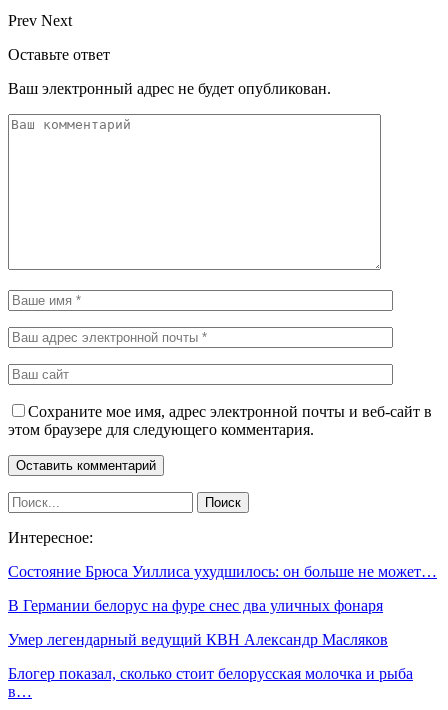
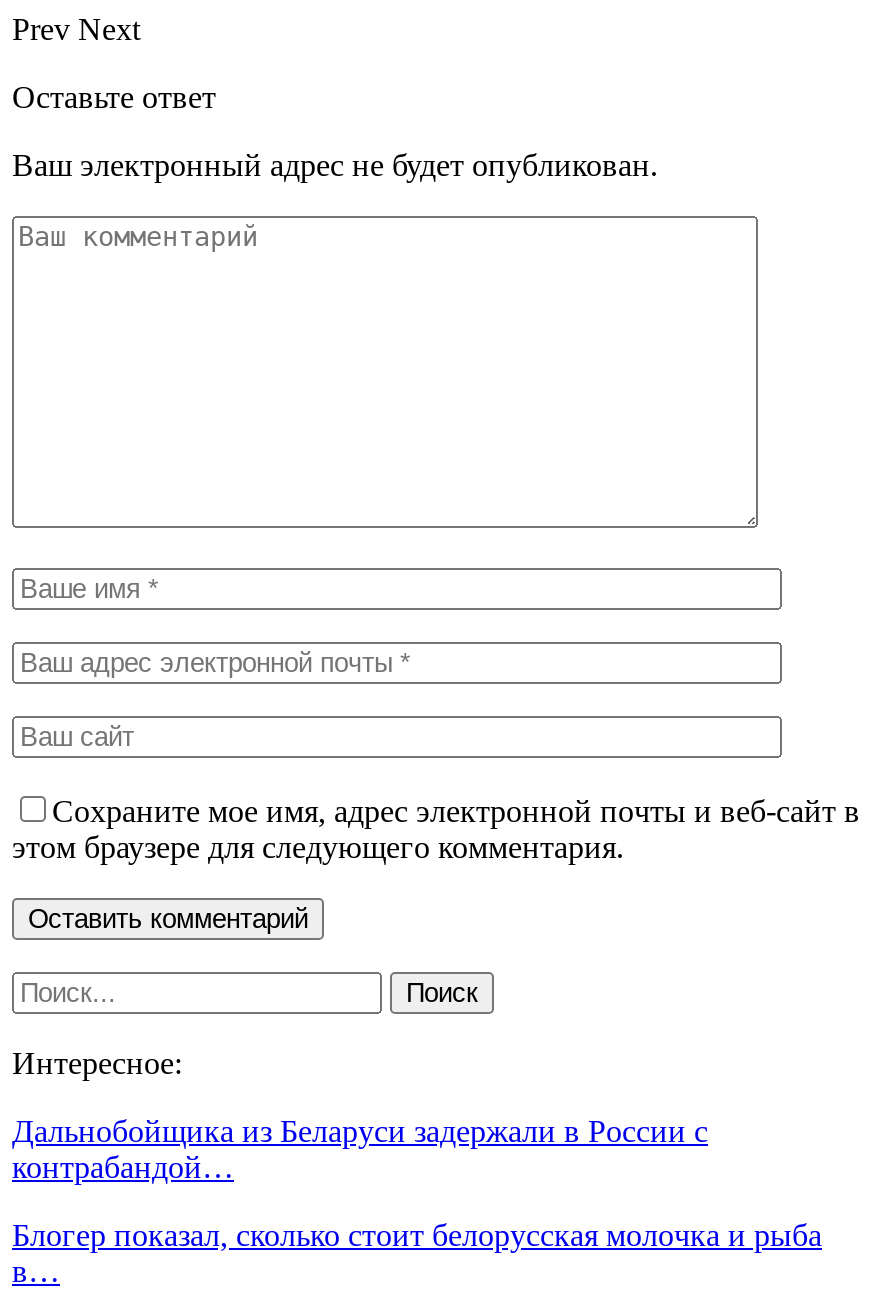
[8,563,437,648] Состояние Брюса Уиллиса ухудшилось: он больше не может… | В Германии белорус на фуре снес два уличных фонаря | Умер легендарный ведущий КВН Александр Масляков -> [12,1114,708,1184] Дальнобойщика из Беларуси задержали в России с | контрабандой…

